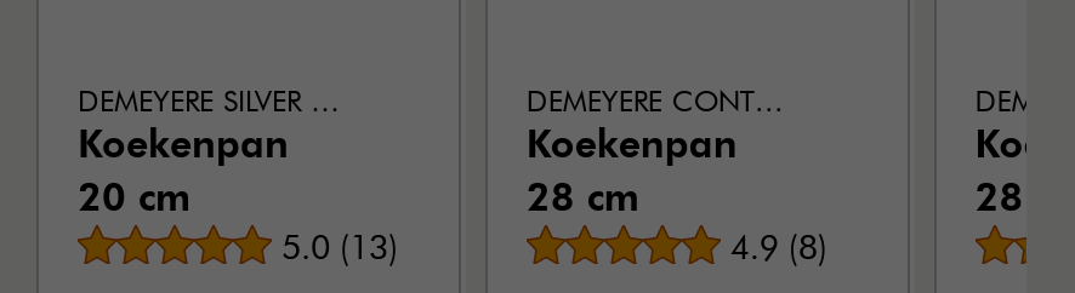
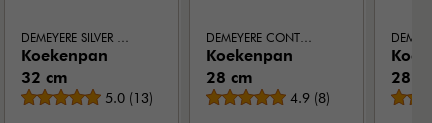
[78,172,192,223] 20 cm -> [21,67,68,88] 32 cm

